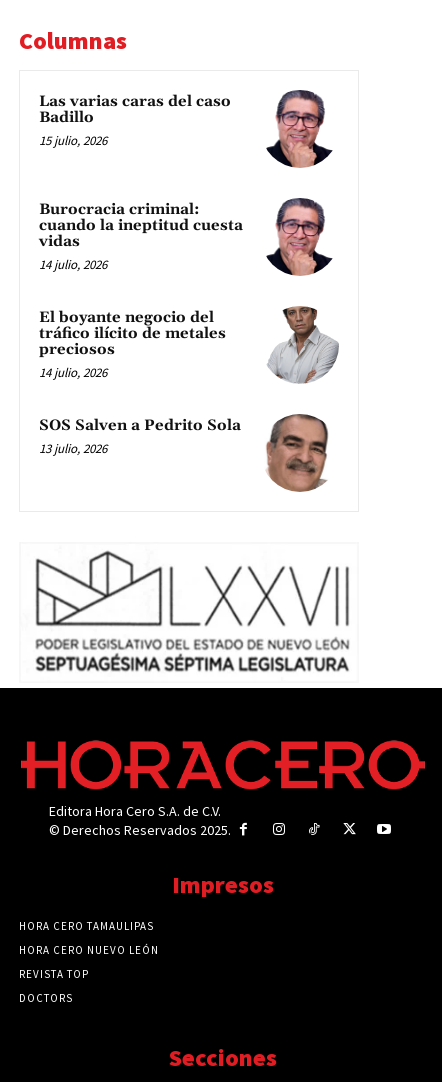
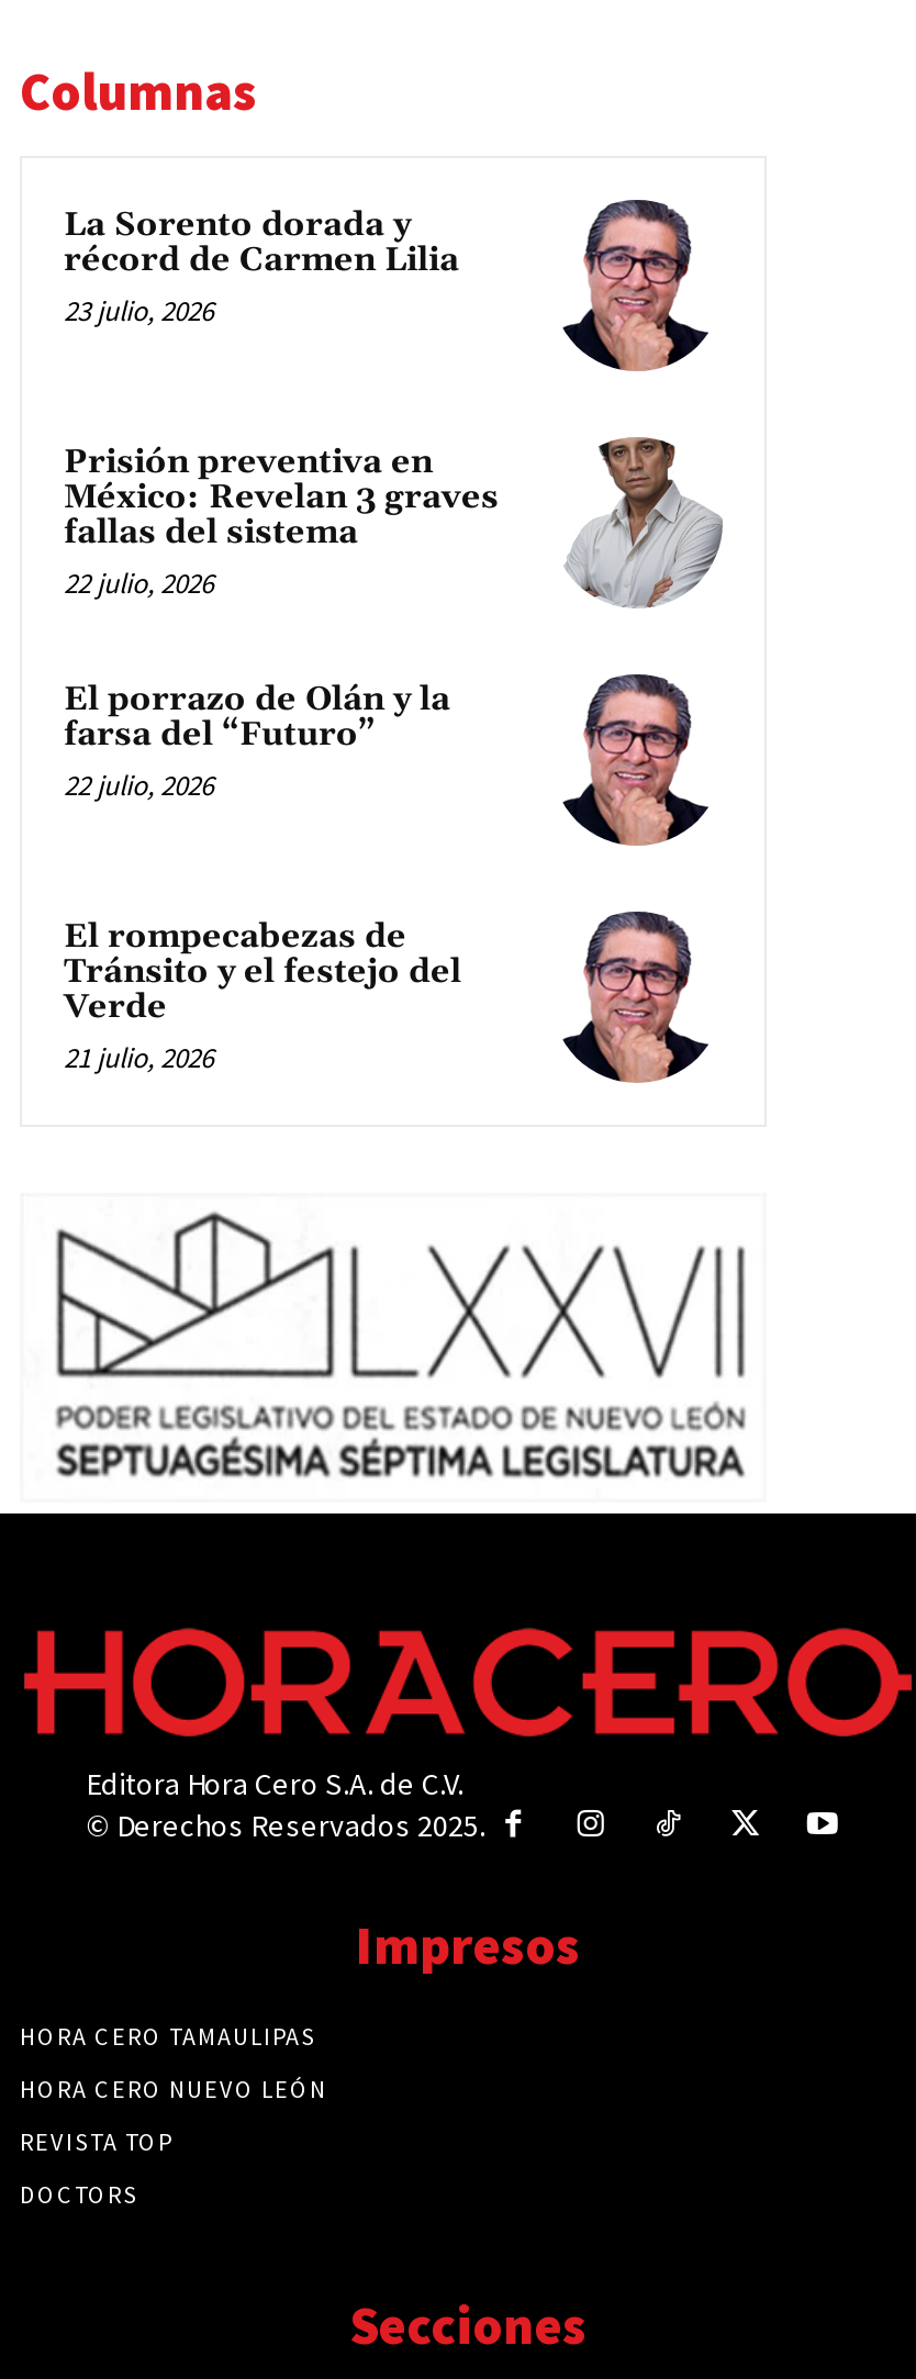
[39,92,231,149] Las varias caras del caso | Badillo | 15 julio, 2026 -> [64,205,459,330] La Sorento dorada y | récord de Carmen Lilia | 23 julio, 2026
[39,200,243,273] Burocracia criminal: | cuando la ineptitud cuesta | vidas | 14 julio, 2026 -> [64,442,499,602] Prisión preventiva en | México: Revelan 3 graves | fallas del sistema | 22 julio, 2026
moved [266,197,339,276] -> [562,672,720,846]: [image]
[39,308,226,381] El boyante negocio del | tráfico ilícito de metales | preciosos | 14 julio, 2026 -> [64,679,450,804] El porrazo de Olán y la | farsa del “Futuro” | 22 julio, 2026
moved [268,306,340,384] -> [567,437,725,608]: [image]
[39,416,241,457] SOS Salven a Pedrito Sola | 13 julio, 2026 -> [64,916,461,1077] El rompecabezas de | Tránsito y el festejo del | Verde | 21 julio, 2026
[265,414,331,491] [image] -> [562,912,710,1083] [image]

